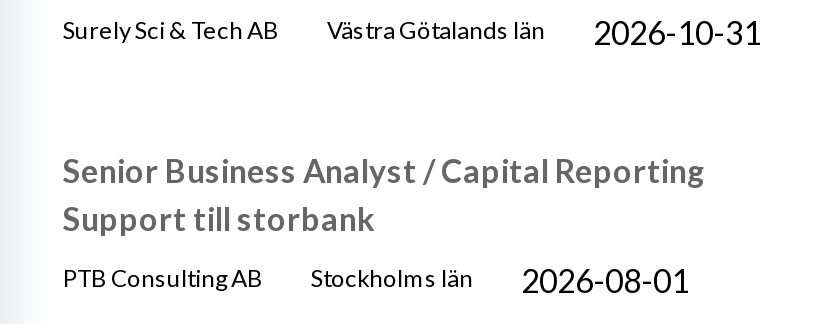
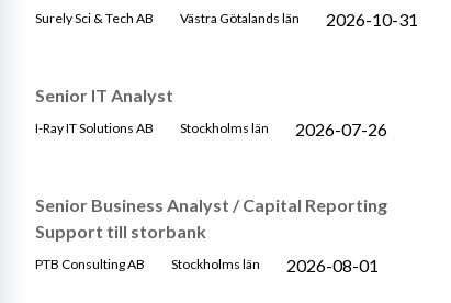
none -> [35,85,387,139] Senior IT Analyst | I-Ray IT Solutions AB | Stockholms län | 2026-07-26

